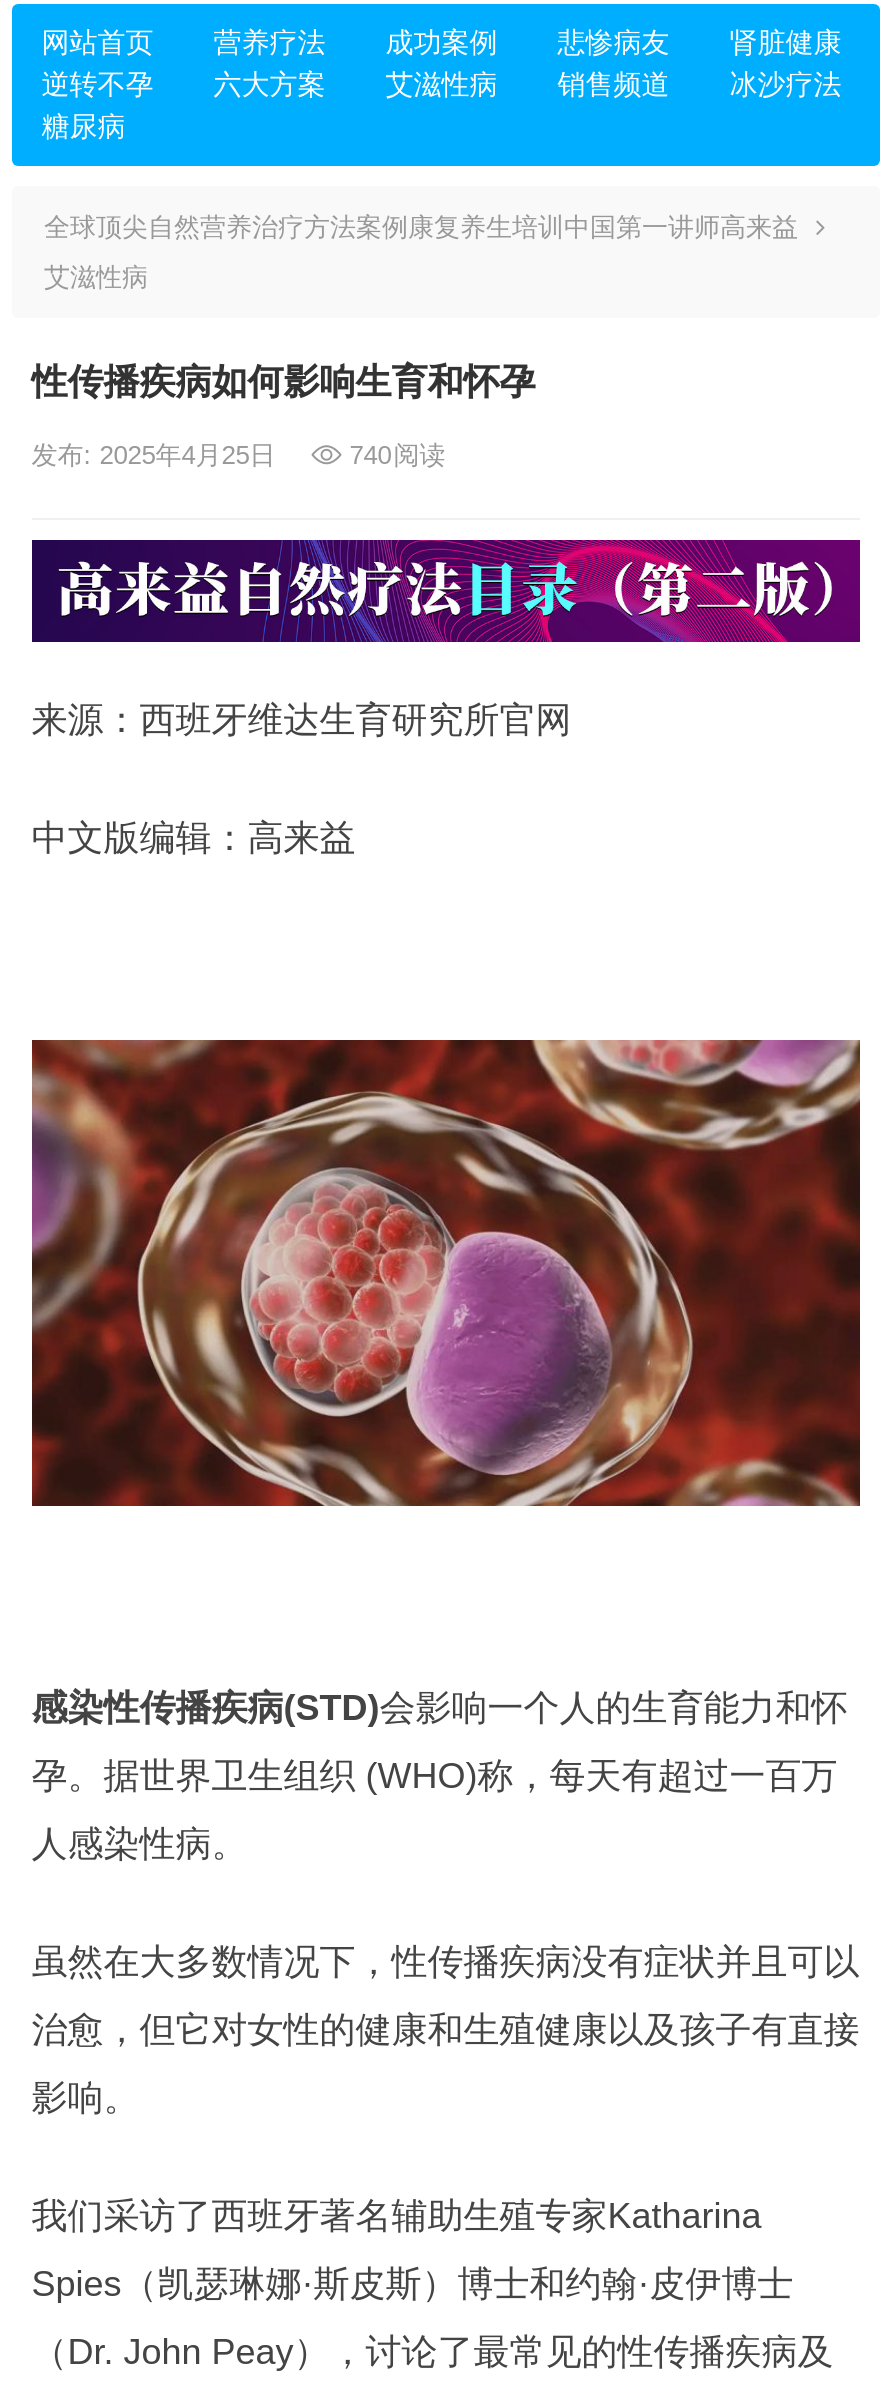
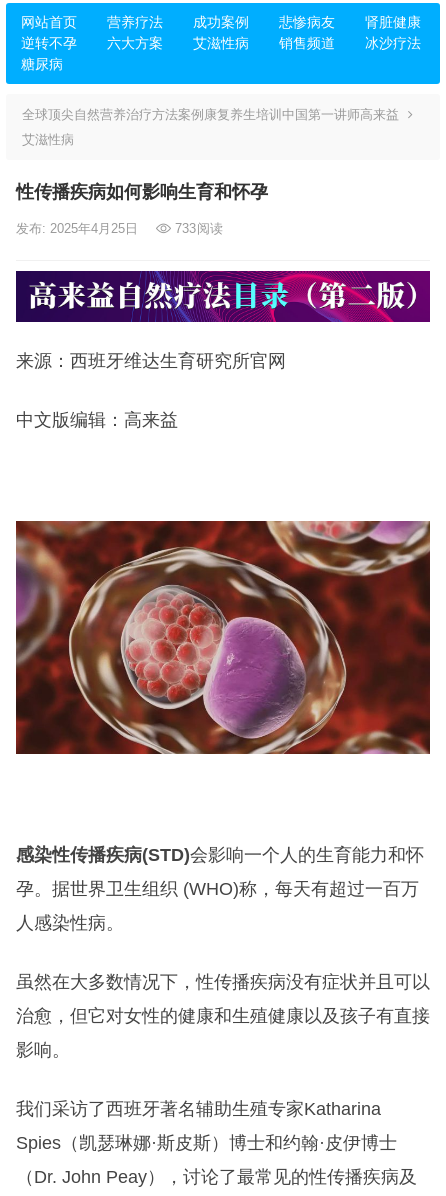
[31,440,445,470] 发布: 2025年4月25日 740阅读 -> [16,221,223,236] 发布: 2025年4月25日 733阅读

